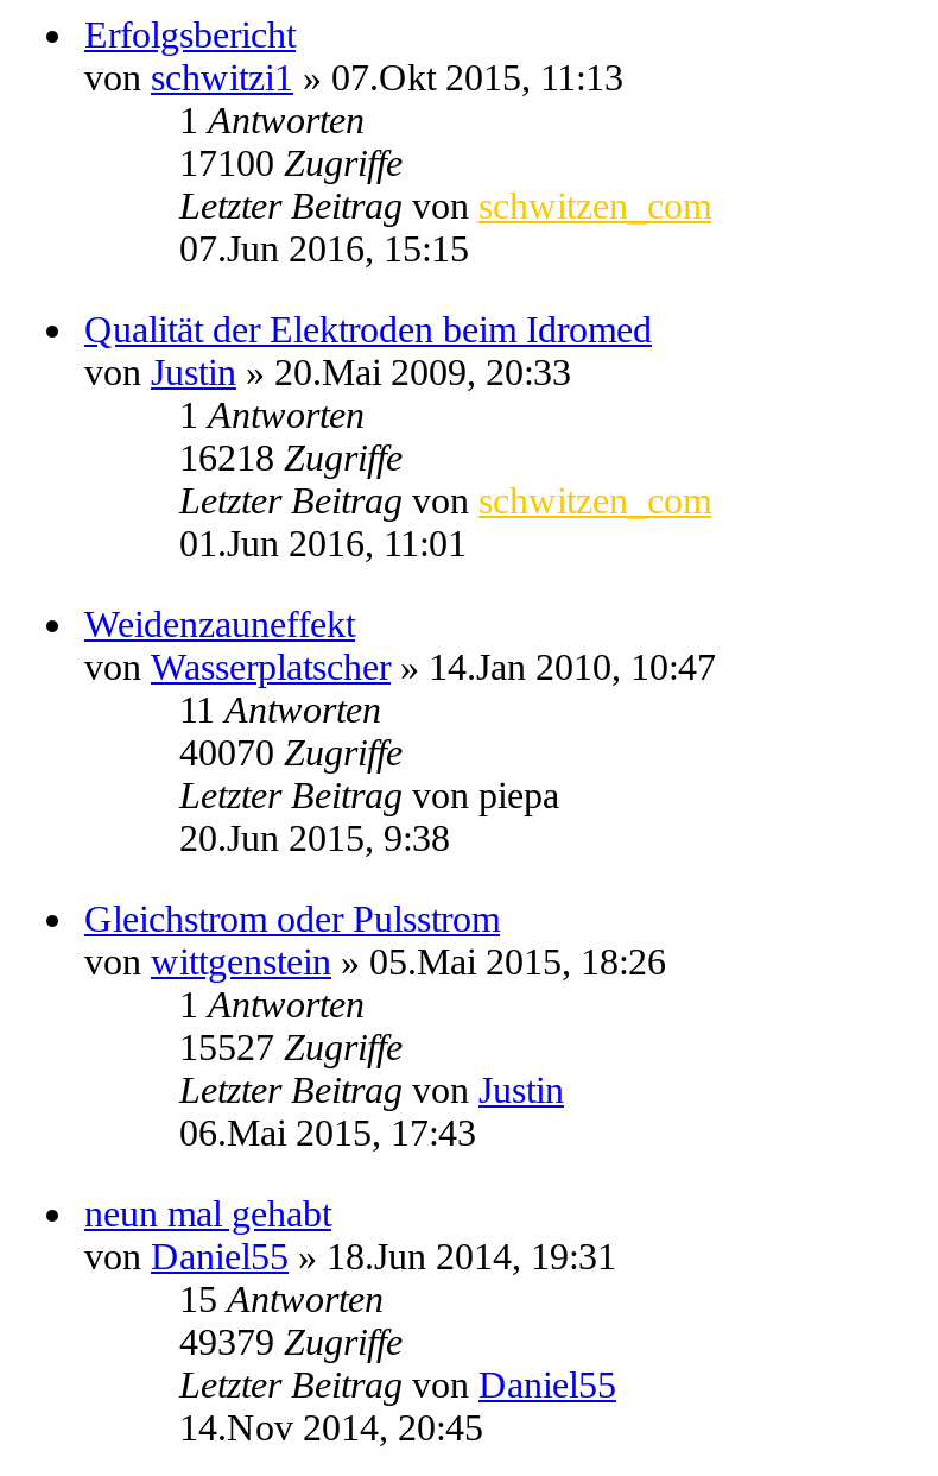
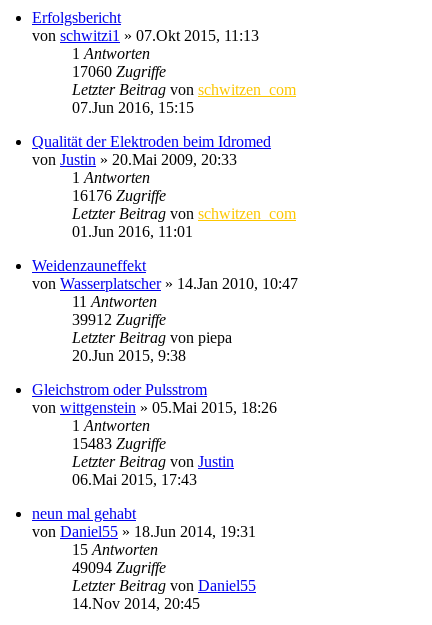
[179,142,403,183] 17100 Zugriffe -> [72,63,166,80] 17060 Zugriffe
[179,437,403,478] 16218 Zugriffe -> [72,187,166,204] 16176 Zugriffe
[179,732,403,772] 40070 Zugriffe -> [72,311,166,328] 39912 Zugriffe
[179,1027,403,1067] 15527 Zugriffe -> [72,435,166,452] 15483 Zugriffe
[179,1321,403,1362] 49379 Zugriffe -> [72,559,166,576] 49094 Zugriffe

